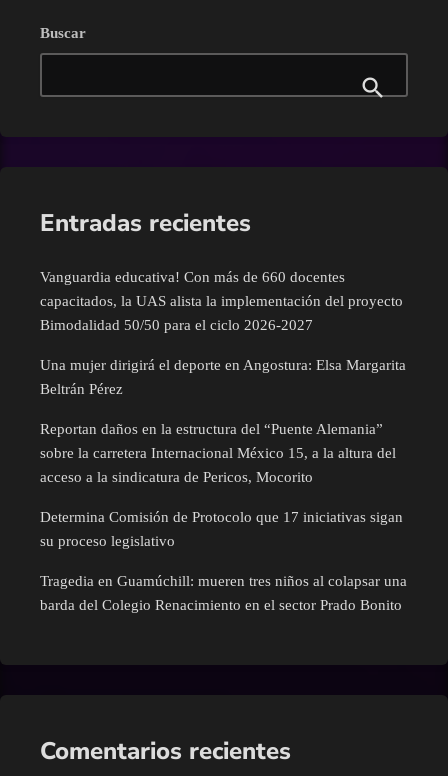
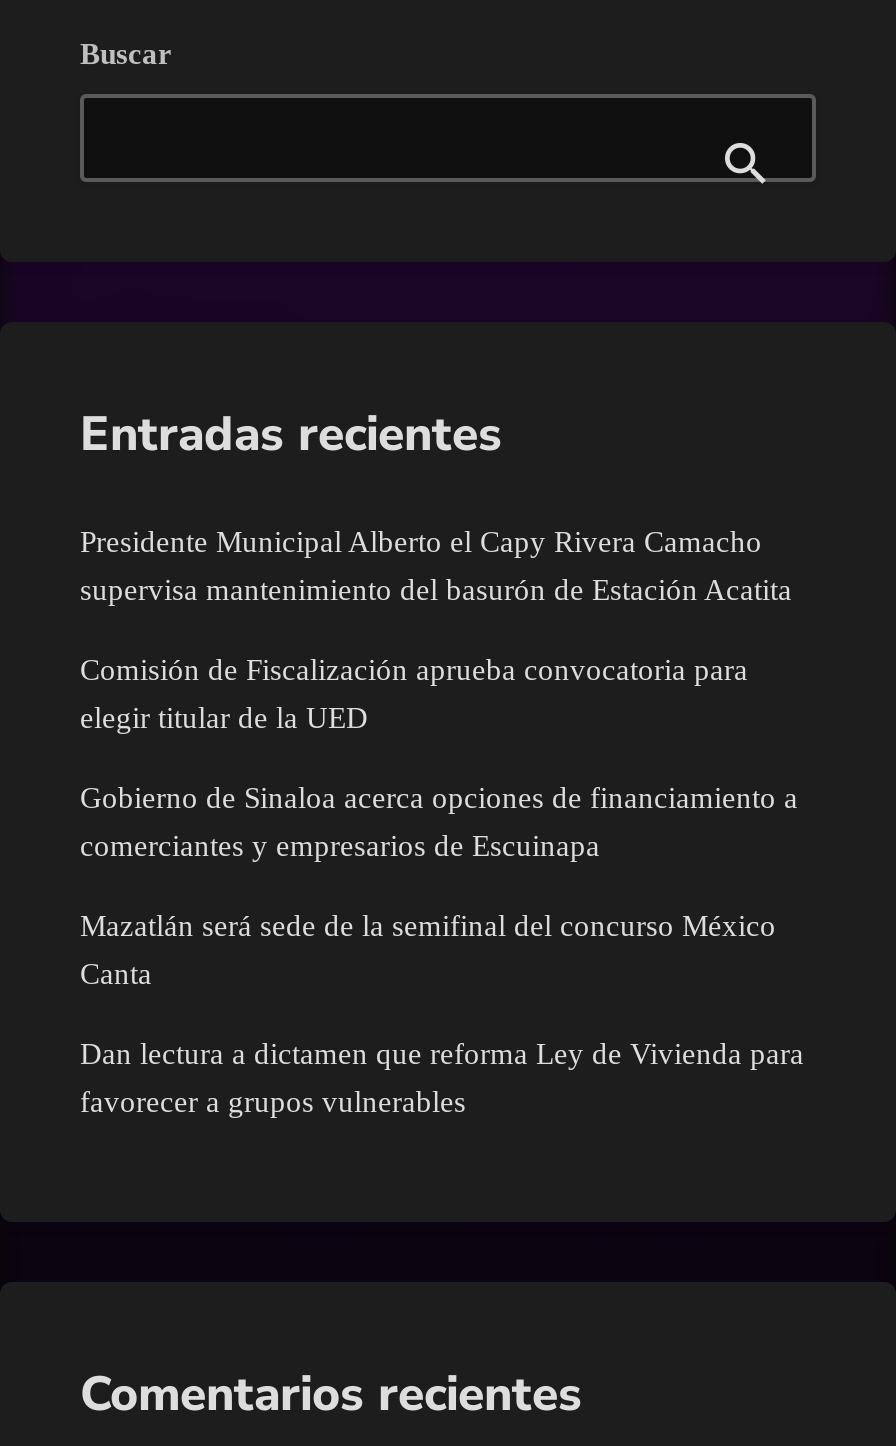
[40,269,407,613] Vanguardia educativa! Con más de 660 docentes | capacitados, la UAS alista la implementación del proyecto | Bimodalidad 50/50 para el ciclo 2026-2027 | Una mujer dirigirá el deporte en Angostura: Elsa Margarita | Beltrán Pérez | Reportan daños en la estructura del “Puente Alemania” | sobre la carretera Internacional México 15, a la altura del | acceso a la sindicatura de Pericos, Mocorito | Determina Comisión de Protocolo que 17 iniciativas sigan | su proceso legislativo | Tragedia en Guamúchill: mueren tres niños al colapsar una | barda del Colegio Renacimiento en el sector Prado Bonito -> [80,527,804,1119] Presidente Municipal Alberto el Capy Rivera Camacho | supervisa mantenimiento del basurón de Estación Acatita | Comisión de Fiscalización aprueba convocatoria para | elegir titular de la UED | Gobierno de Sinaloa acerca opciones de financiamiento a | comerciantes y empresarios de Escuinapa | Mazatlán será sede de la semifinal del concurso México | Canta | Dan lectura a dictamen que reforma Ley de Vivienda para | favorecer a grupos vulnerables

